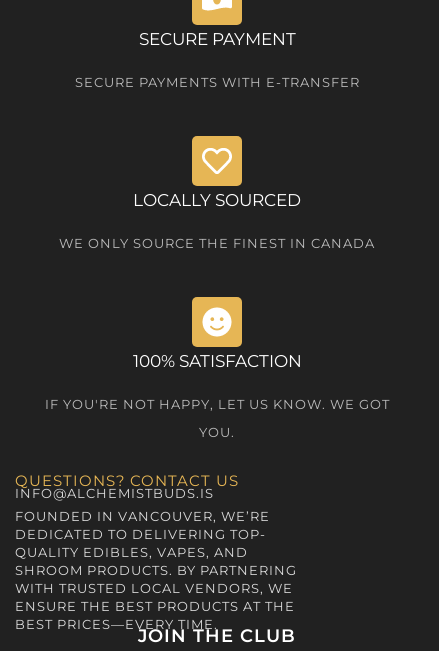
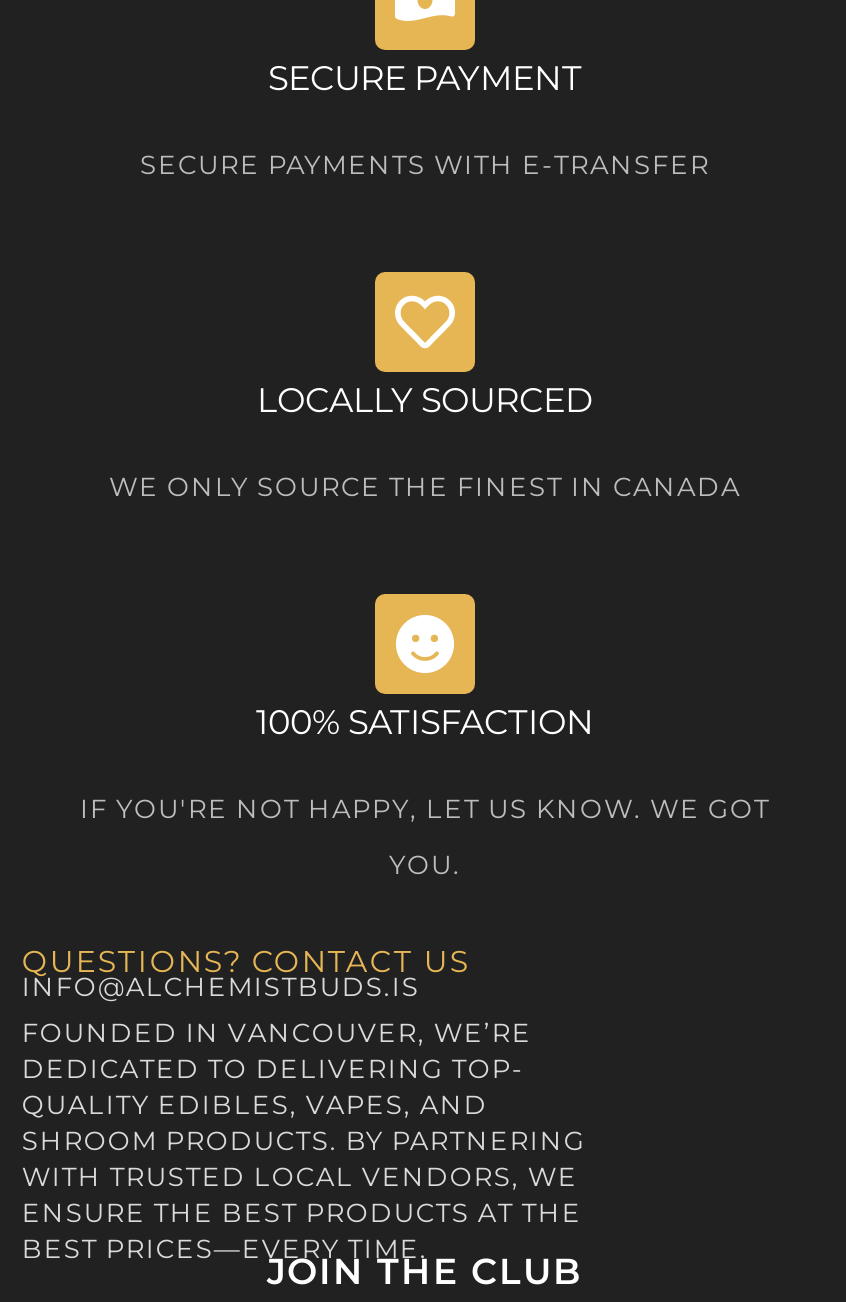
[15,471,239,490] QUESTIONS? CONTACT US -> [22,942,414,980] QUESTIONS? CONTACT

